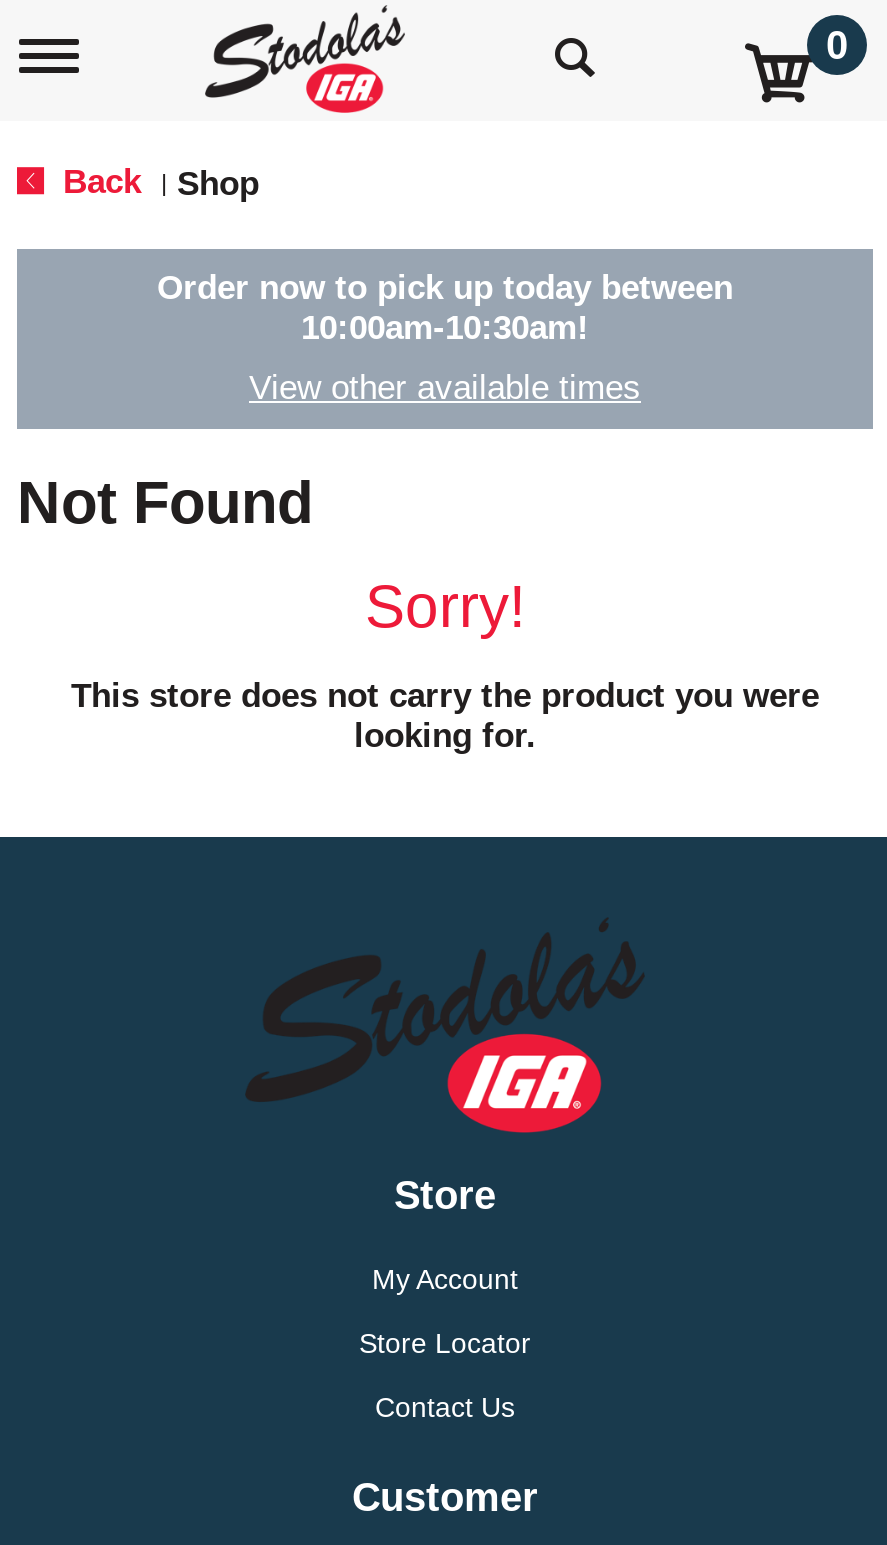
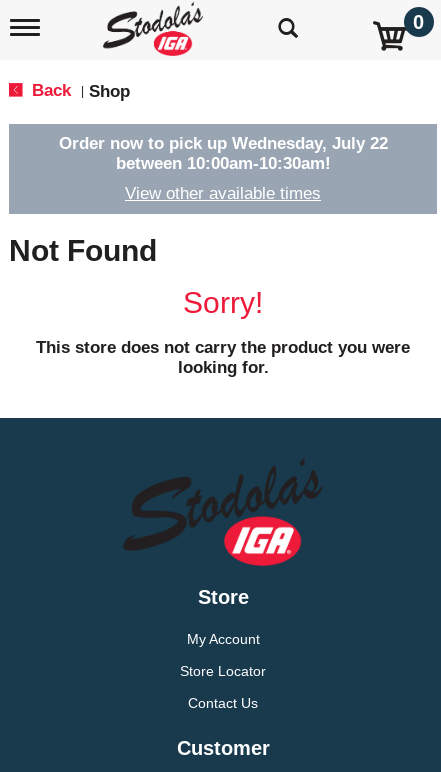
[157,269,733,347] Order now to pick up today between | 10:00am-10:30am! -> [58,134,387,173] Order now to pick up Wednesday, July 22 | between 10:00am-10:30am!

